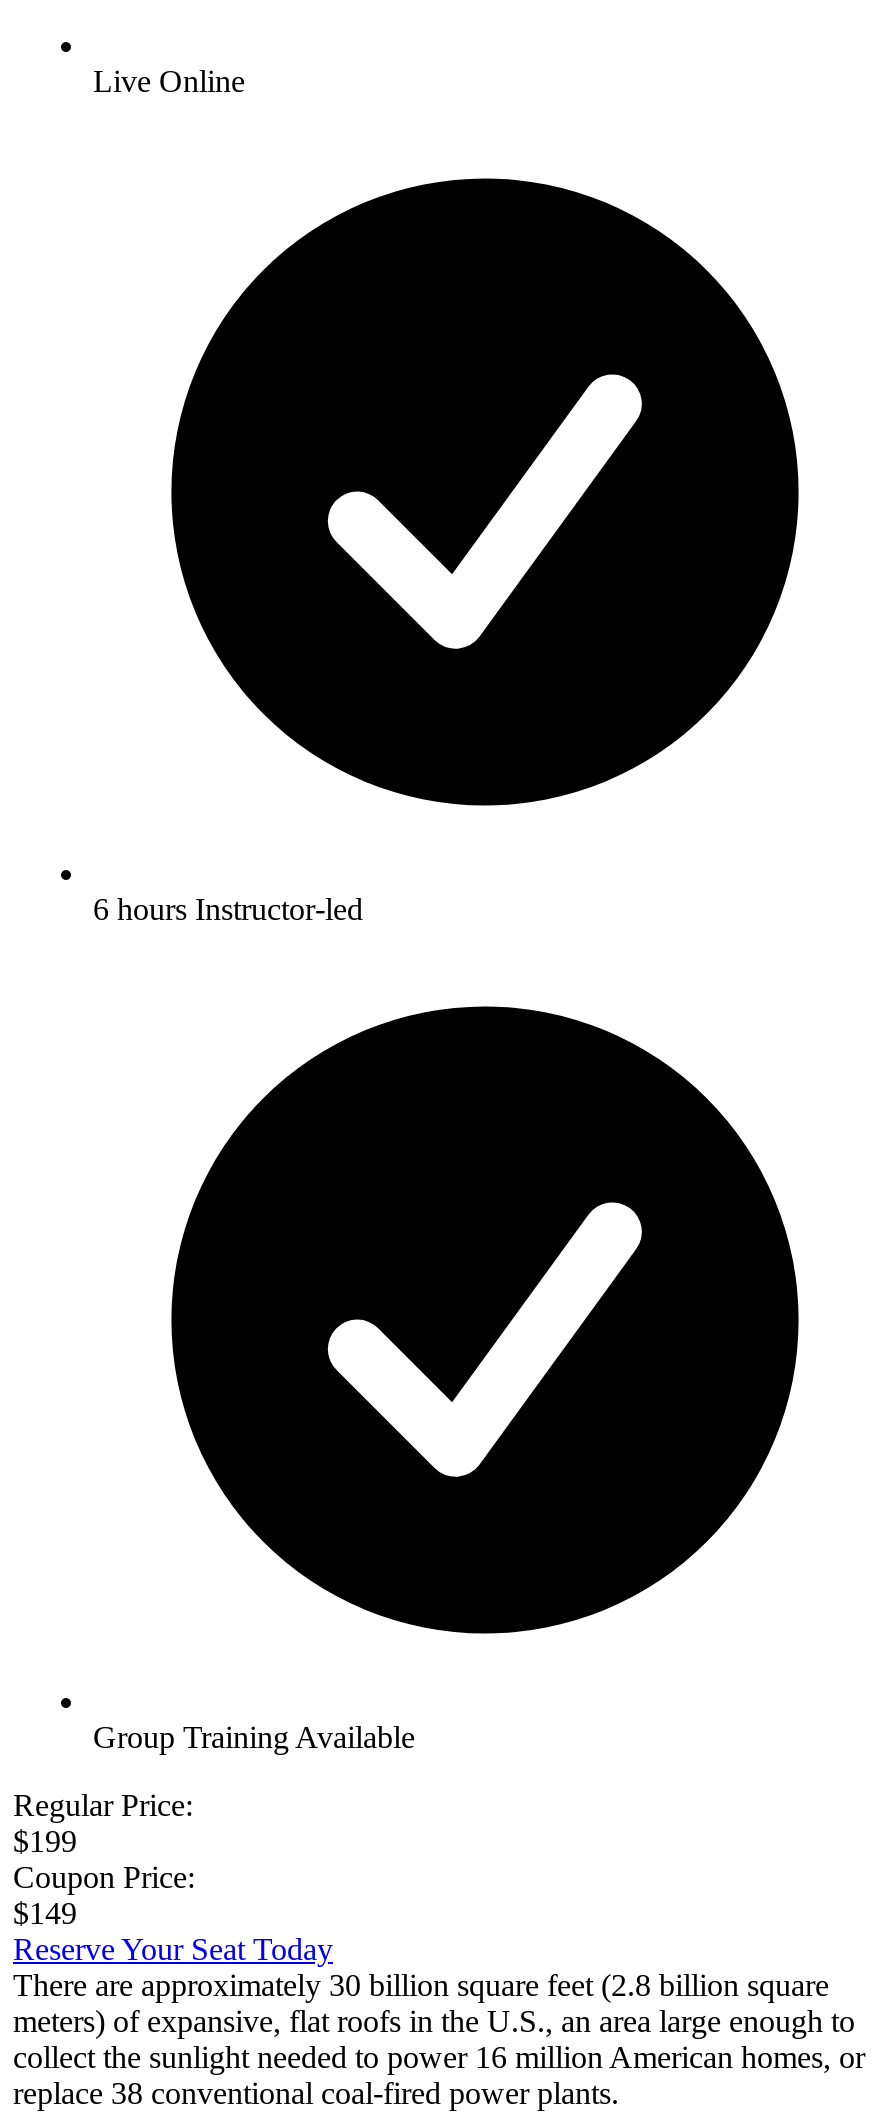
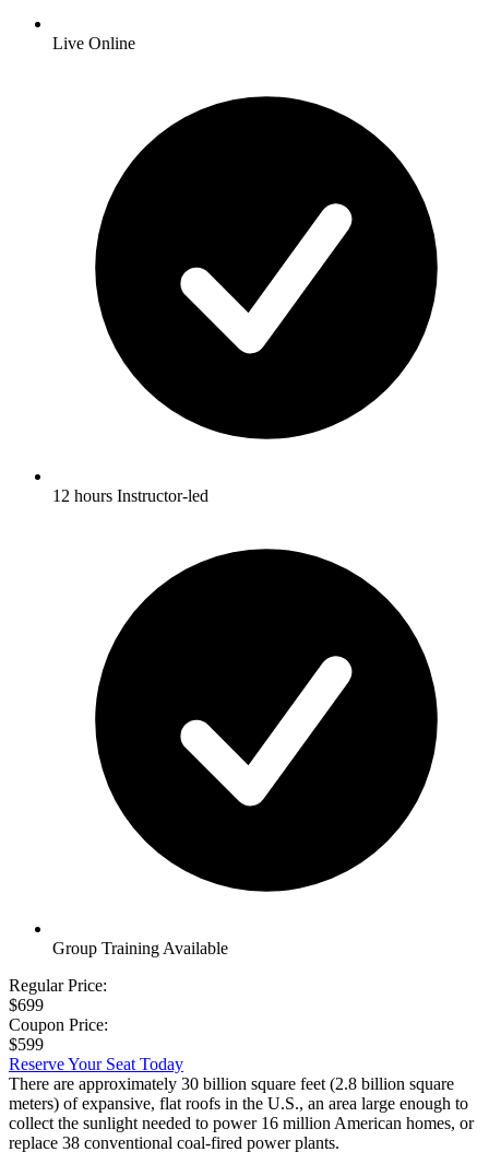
[93,892,363,926] 6 hours Instructor-led -> [52,486,208,505] 12 hours Instructor-led
[13,1824,77,1858] $199 -> [9,996,44,1014] $699
[13,1896,77,1930] $149 -> [9,1035,44,1054] $599

